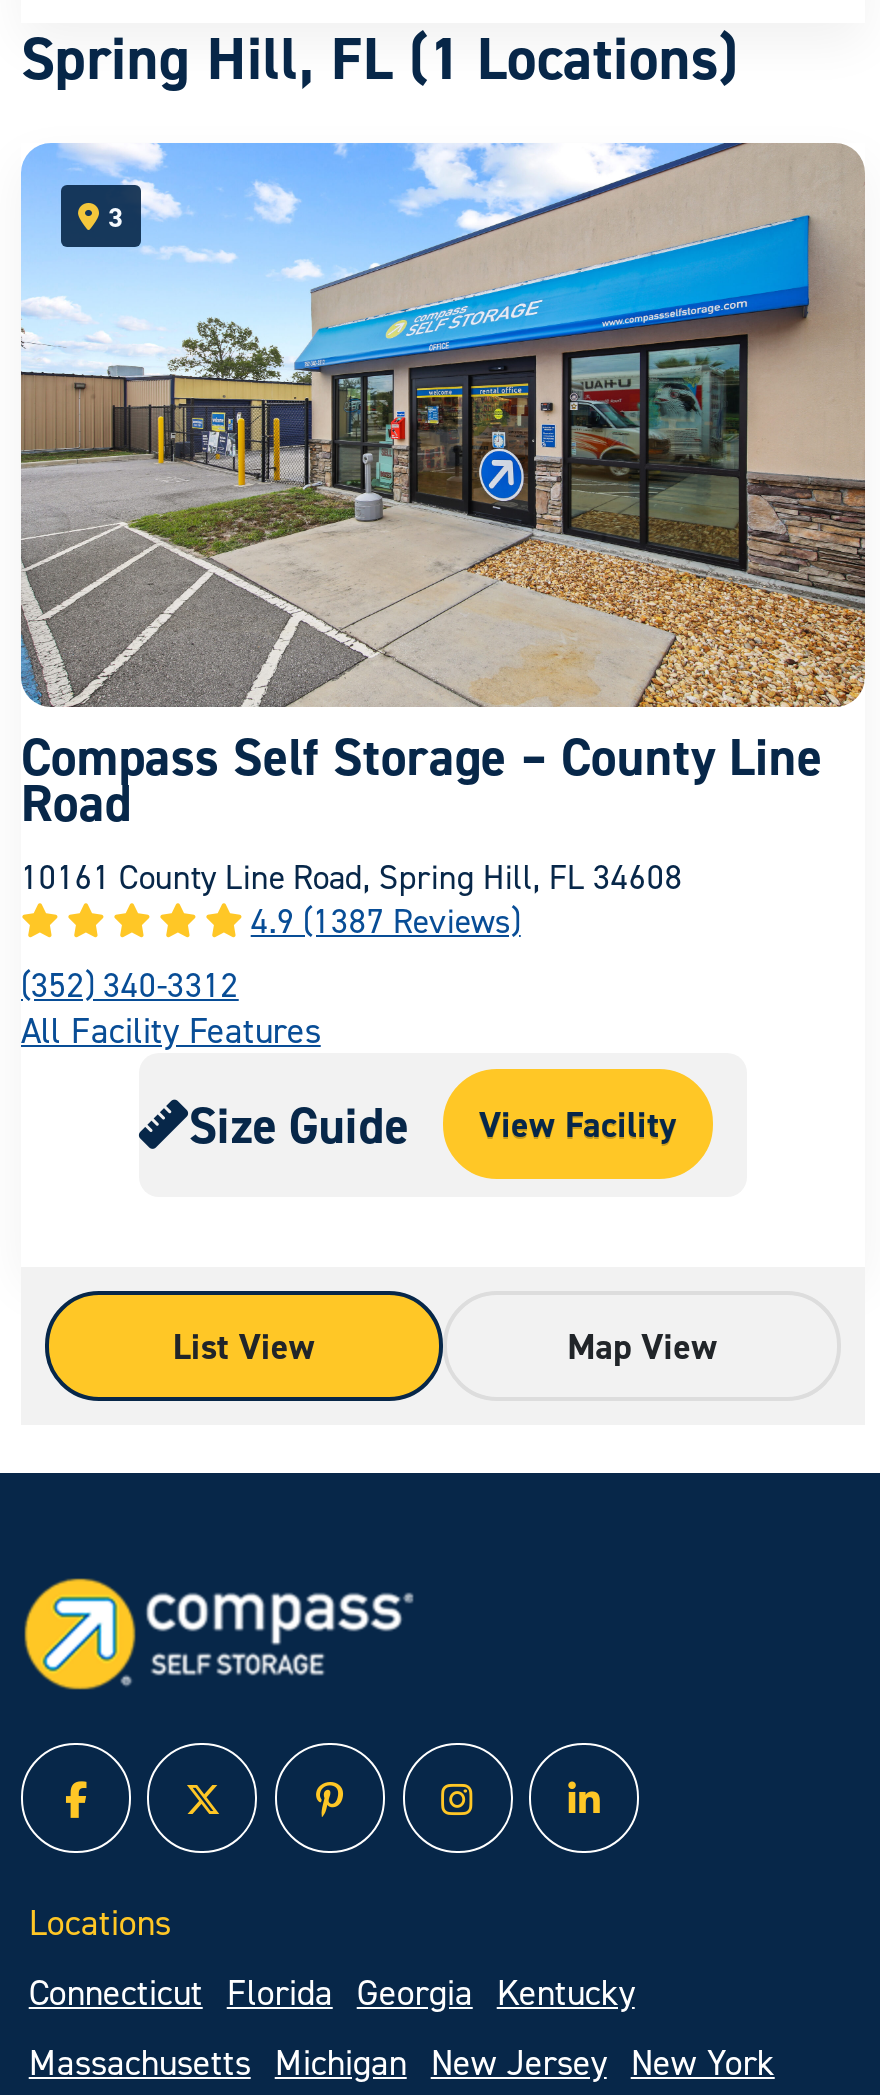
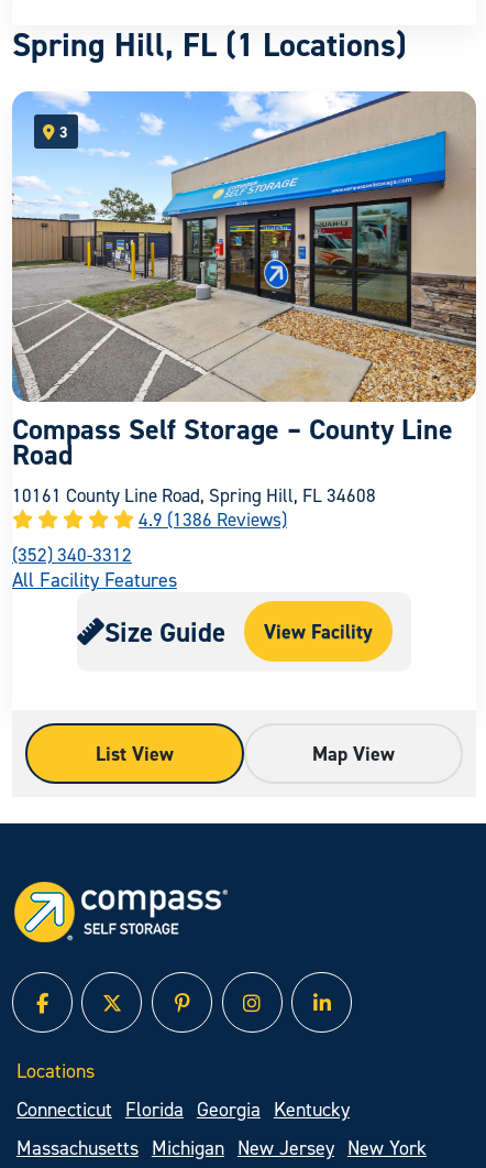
[251,900,521,940] 4.9 (1387 Reviews) -> [138,508,287,530] 4.9 (1386 Reviews)

